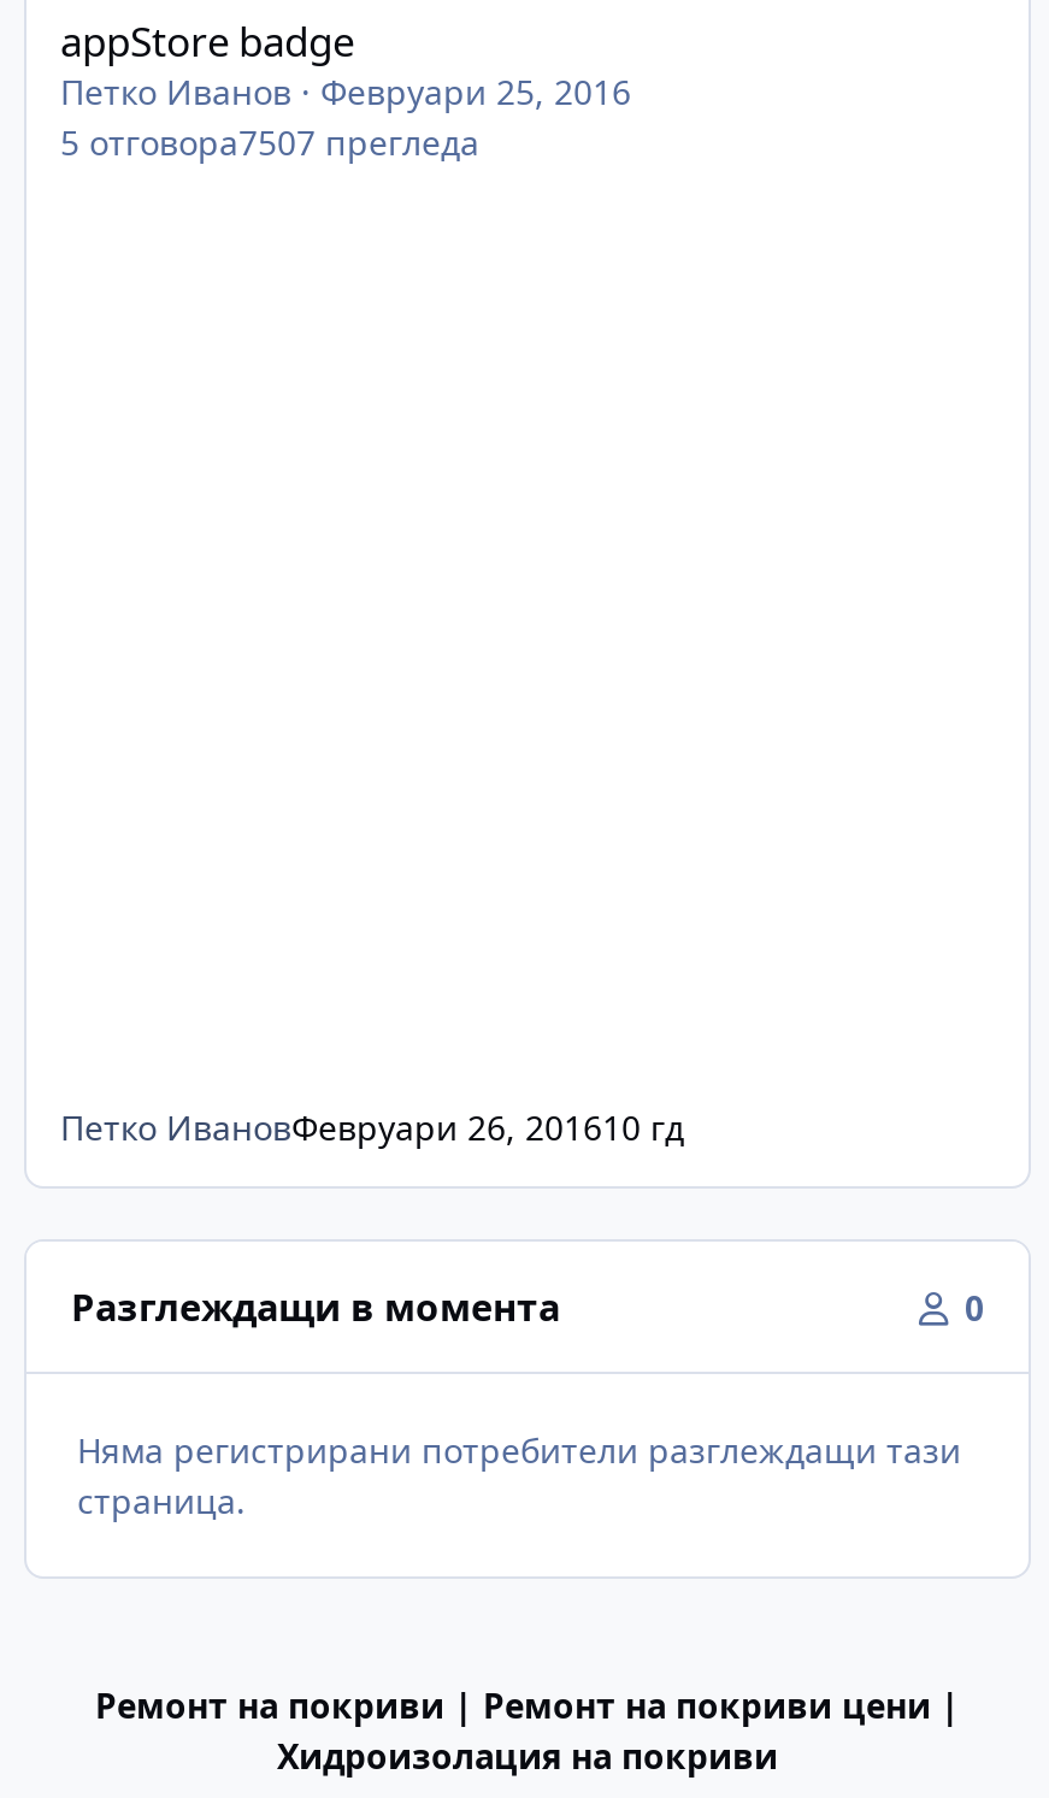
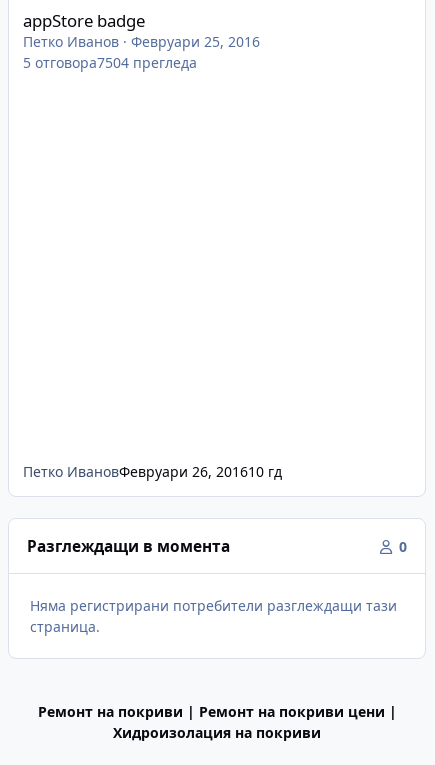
[60,120,479,166] 5 отговора7507 прегледа -> [23,53,197,72] 5 отговора7504 прегледа

